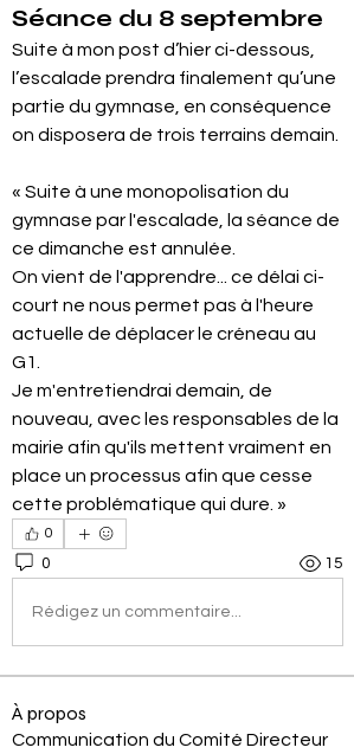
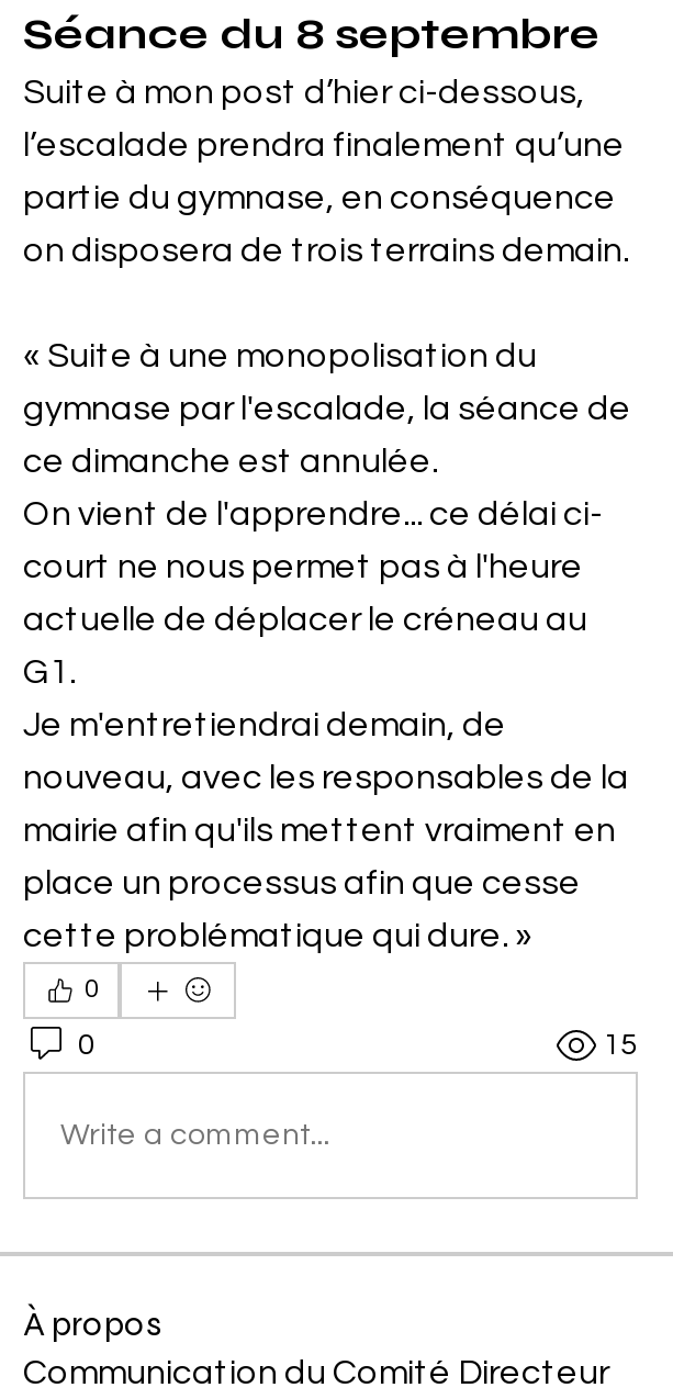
[32,603,242,620] Rédigez un commentaire... -> [60,1119,330,1150] Write a comment...

